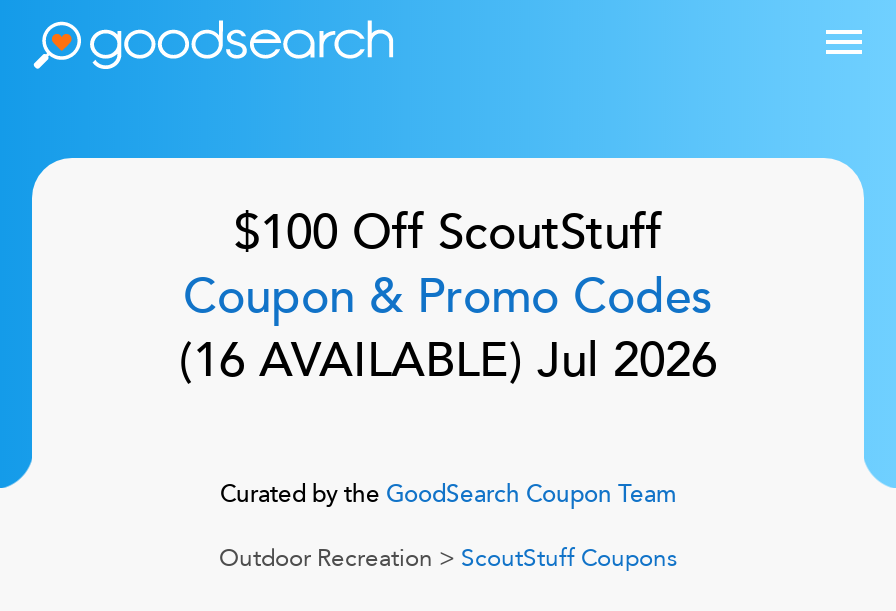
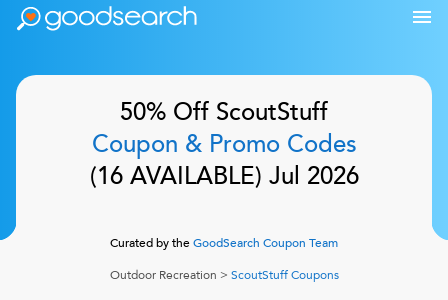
[234,200,662,266] $100 Off ScoutStuff -> [120,96,328,129] 50% Off ScoutStuff

